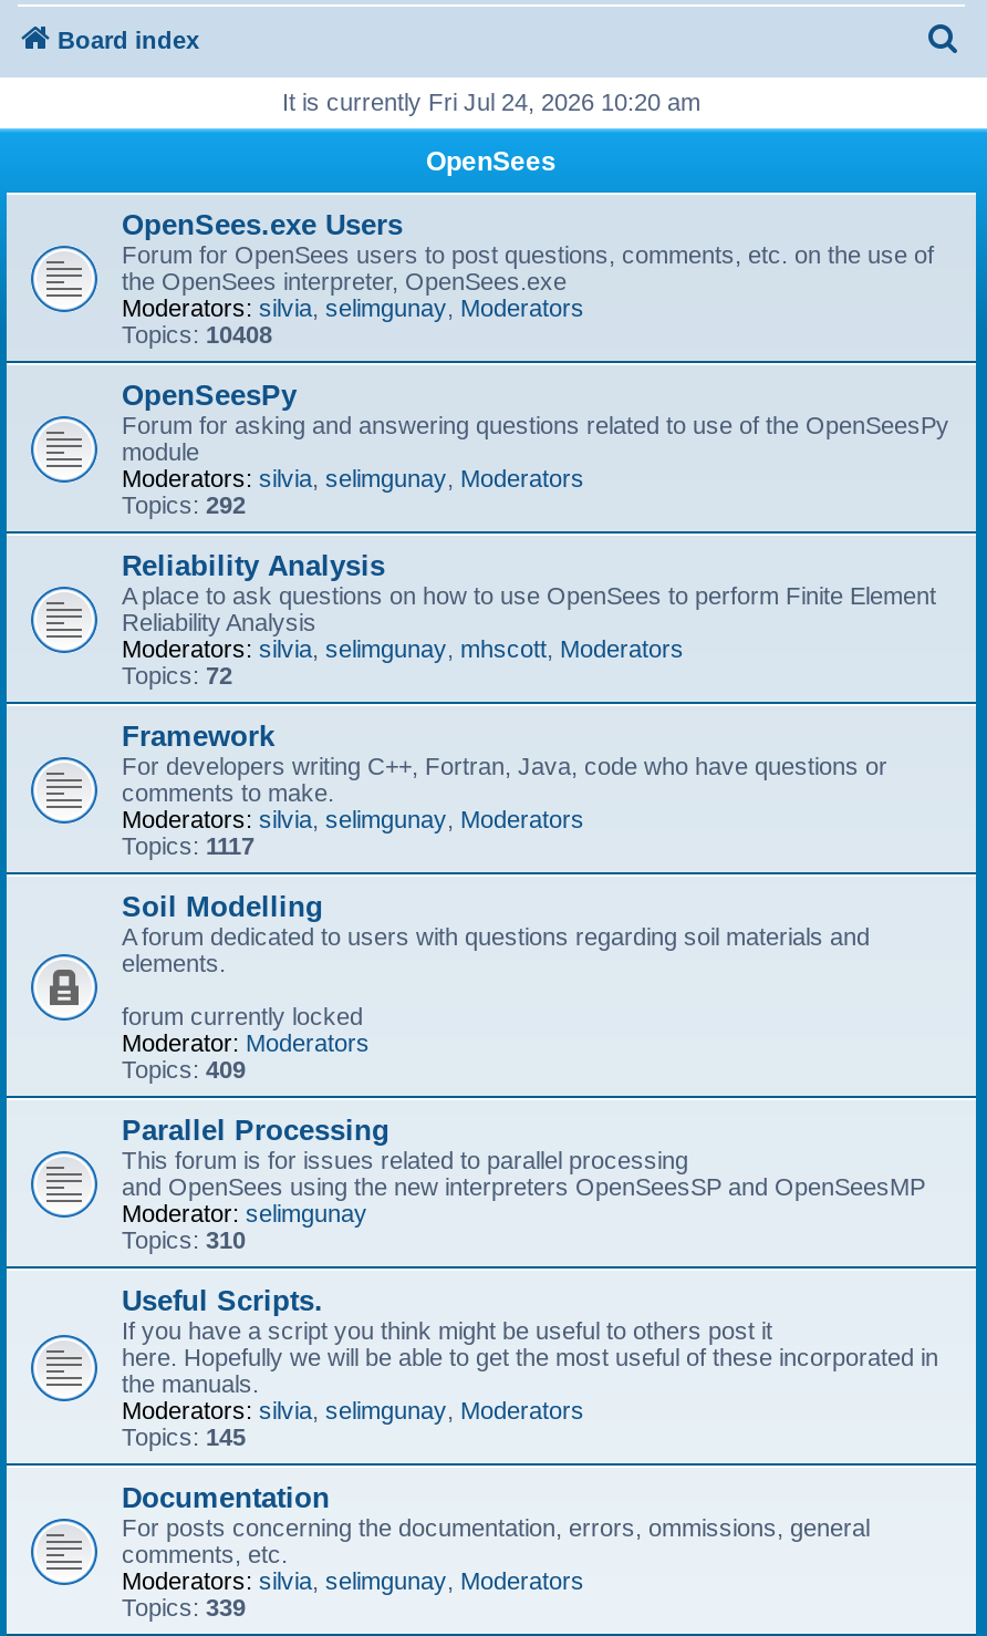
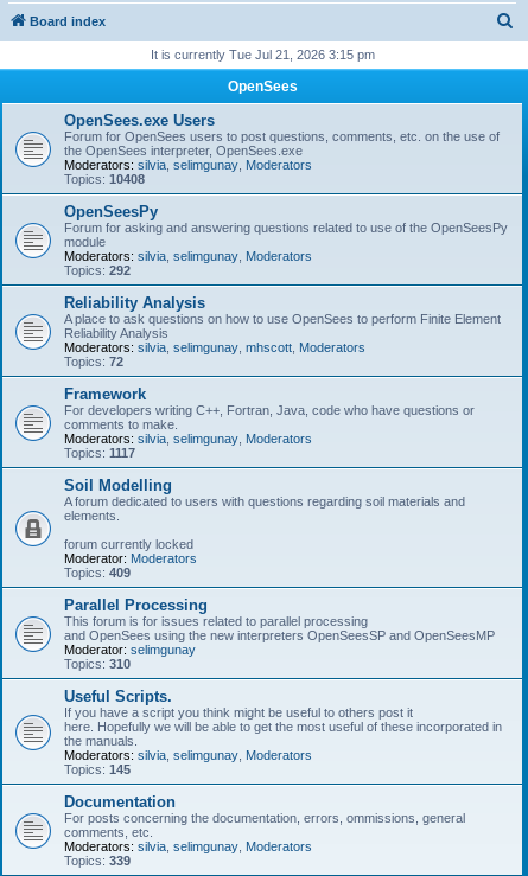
[282,89,700,115] It is currently Fri Jul 24, 2026 10:20 am -> [150,47,374,62] It is currently Tue Jul 21, 2026 3:15 pm

